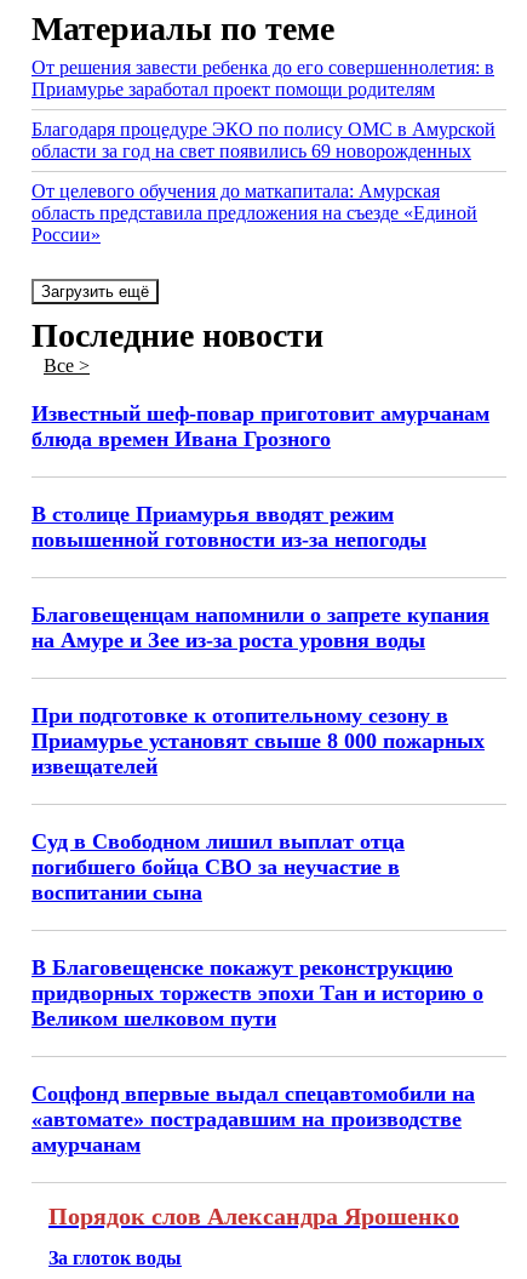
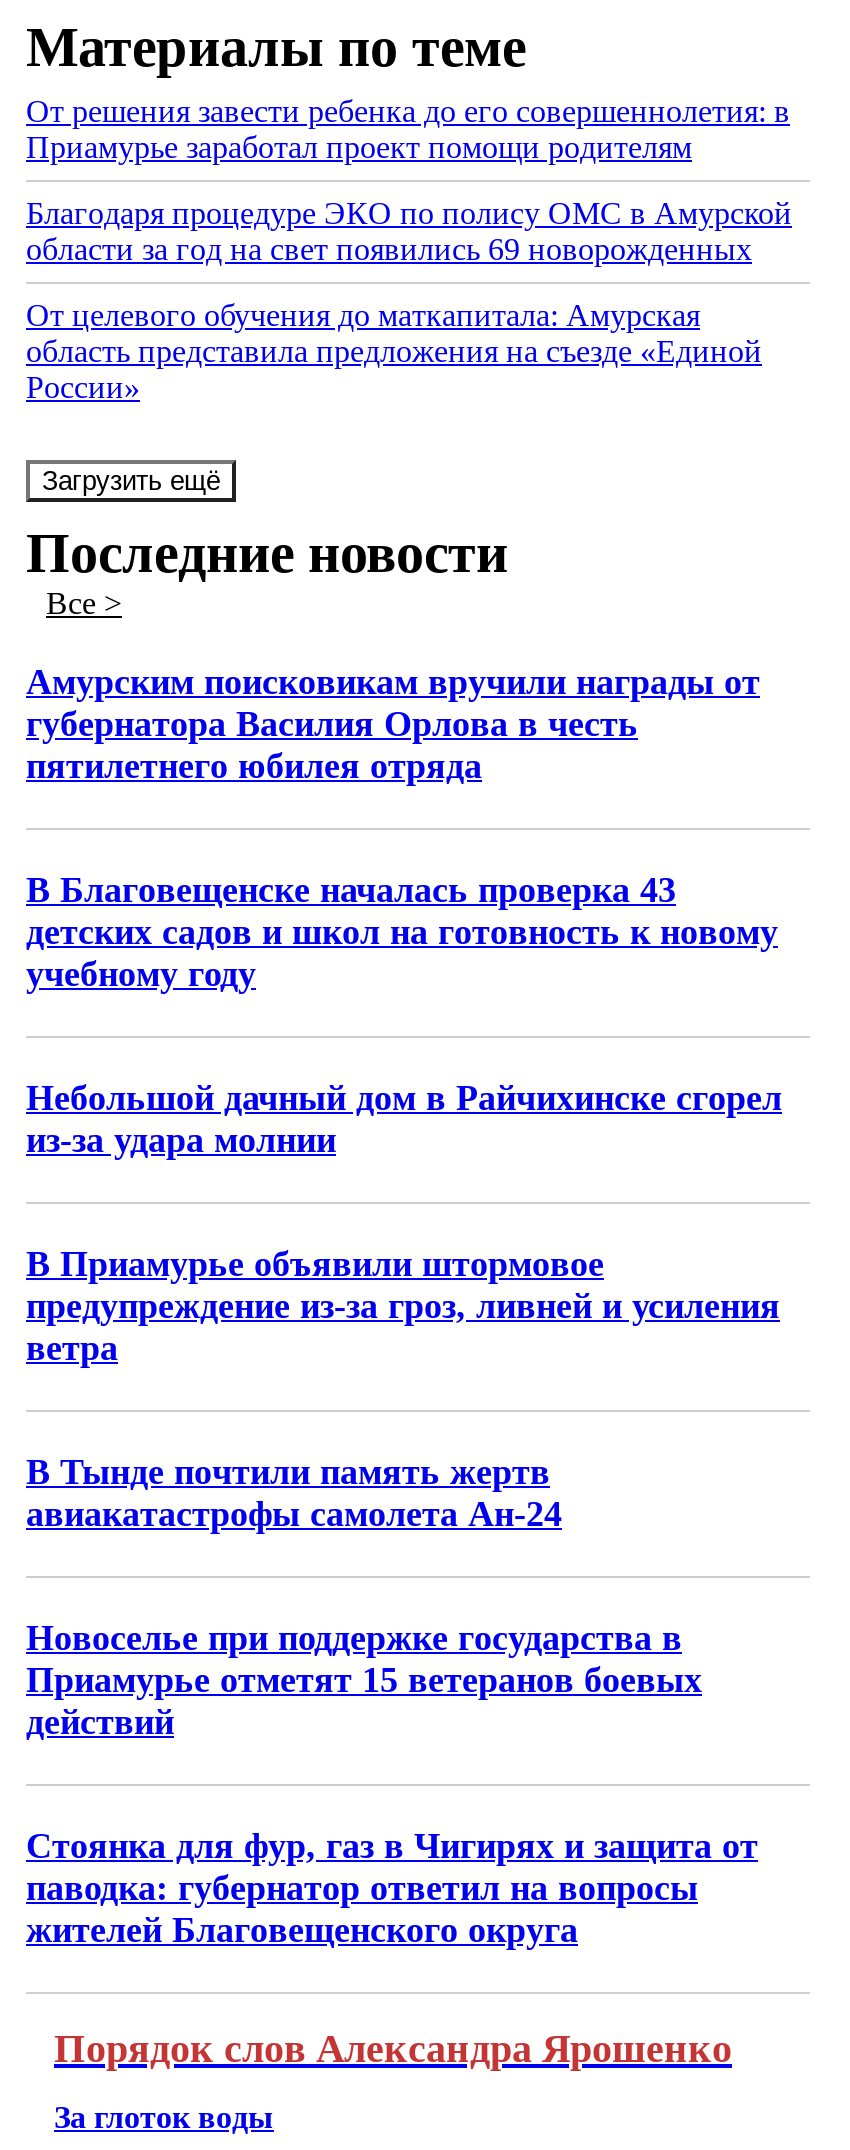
[31,402,489,451] Известный шеф-повар приготовит амурчанам | блюда времен Ивана Грозного -> [26,663,760,787] Амурским поисковикам вручили награды от | губернатора Василия Орлова в честь | пятилетнего юбилея отряда
[31,502,426,552] В столице Приамурья вводят режим | повышенной готовности из-за непогоды -> [26,871,778,995] В Благовещенске началась проверка 43 | детских садов и школ на готовность к новому | учебному году
[31,603,489,653] Благовещенцам напомнили о запрете купания | на Амуре и Зее из-за роста уровня воды -> [26,1079,782,1161] Небольшой дачный дом в Райчихинске сгорел | из-за удара молнии
[31,704,485,779] При подготовке к отопительному сезону в | Приамурье установят свыше 8 000 пожарных | извещателей -> [26,1245,780,1369] В Приамурье объявили штормовое | предупреждение из-за гроз, ливней и усиления | ветра
[31,830,405,905] Суд в Свободном лишил выплат отца | погибшего бойца СВО за неучастие в | воспитании сына -> [26,1453,562,1535] В Тынде почтили память жертв | авиакатастрофы самолета Ан-24
[31,956,483,1031] В Благовещенске покажут реконструкцию | придворных торжеств эпохи Тан и историю о | Великом шелковом пути -> [26,1619,702,1743] Новоселье при поддержке государства в | Приамурье отметят 15 ветеранов боевых | действий
[31,1082,475,1157] Соцфонд впервые выдал спецавтомобили на | «автомате» пострадавшим на производстве | амурчанам -> [26,1827,758,1951] Стоянка для фур, газ в Чигирях и защита от | паводка: губернатор ответил на вопросы | жителей Благовещенского округа

